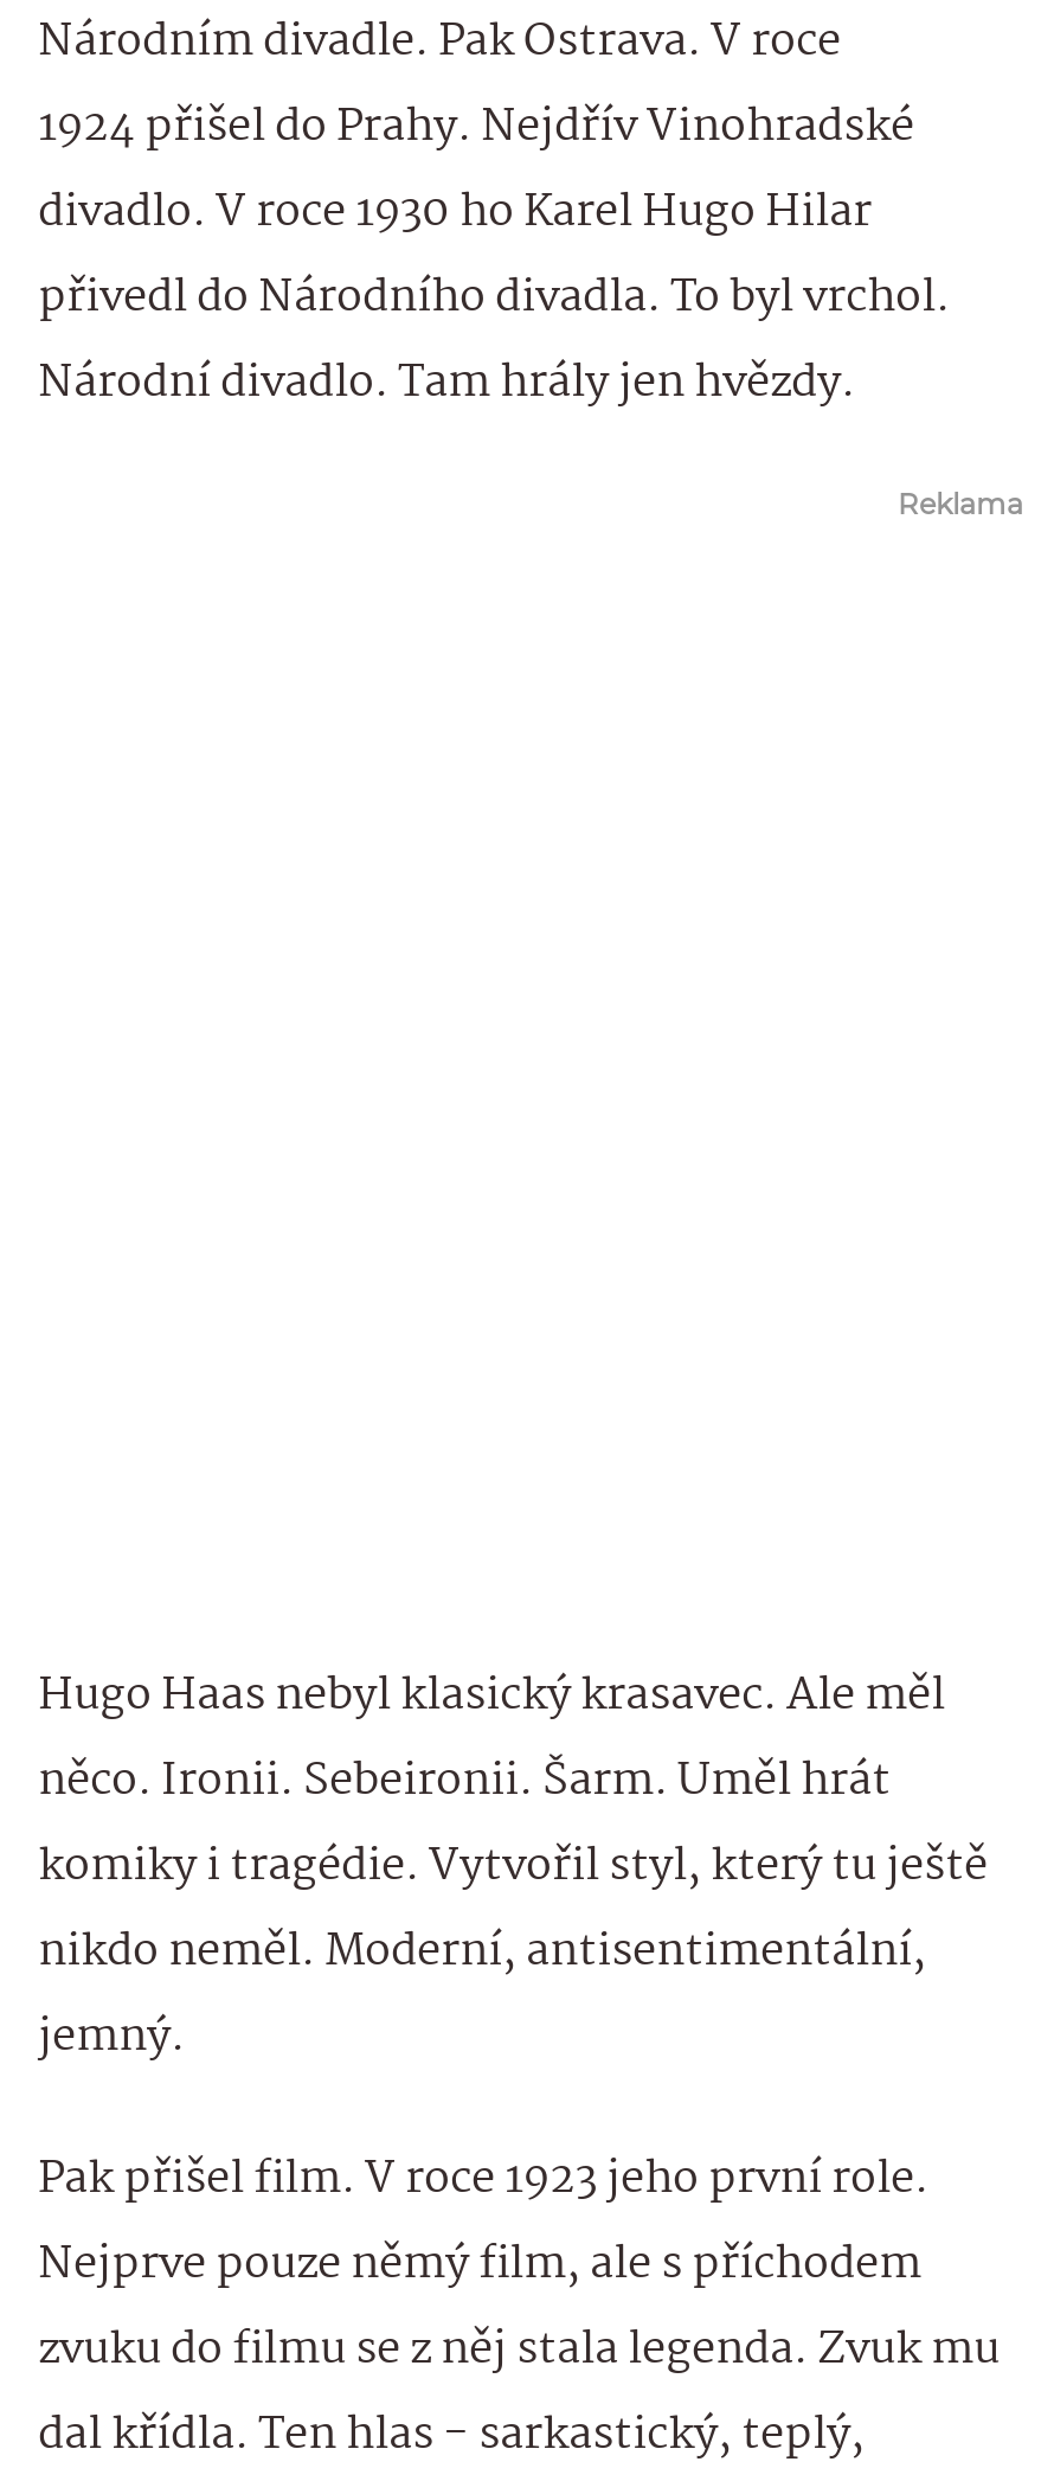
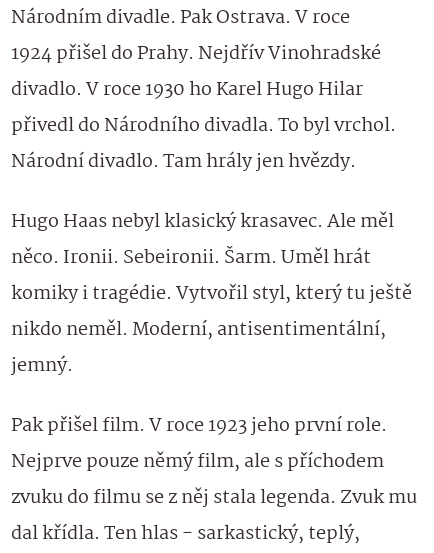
[898,486,1023,521] Reklama -> none

